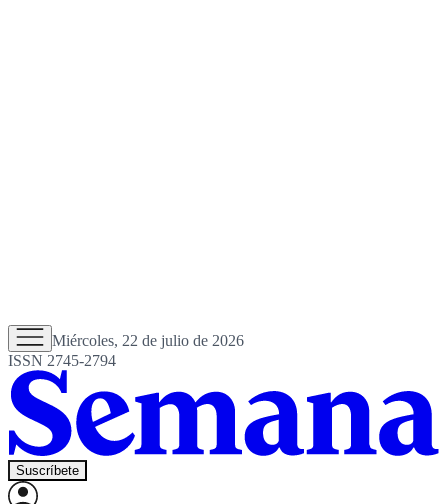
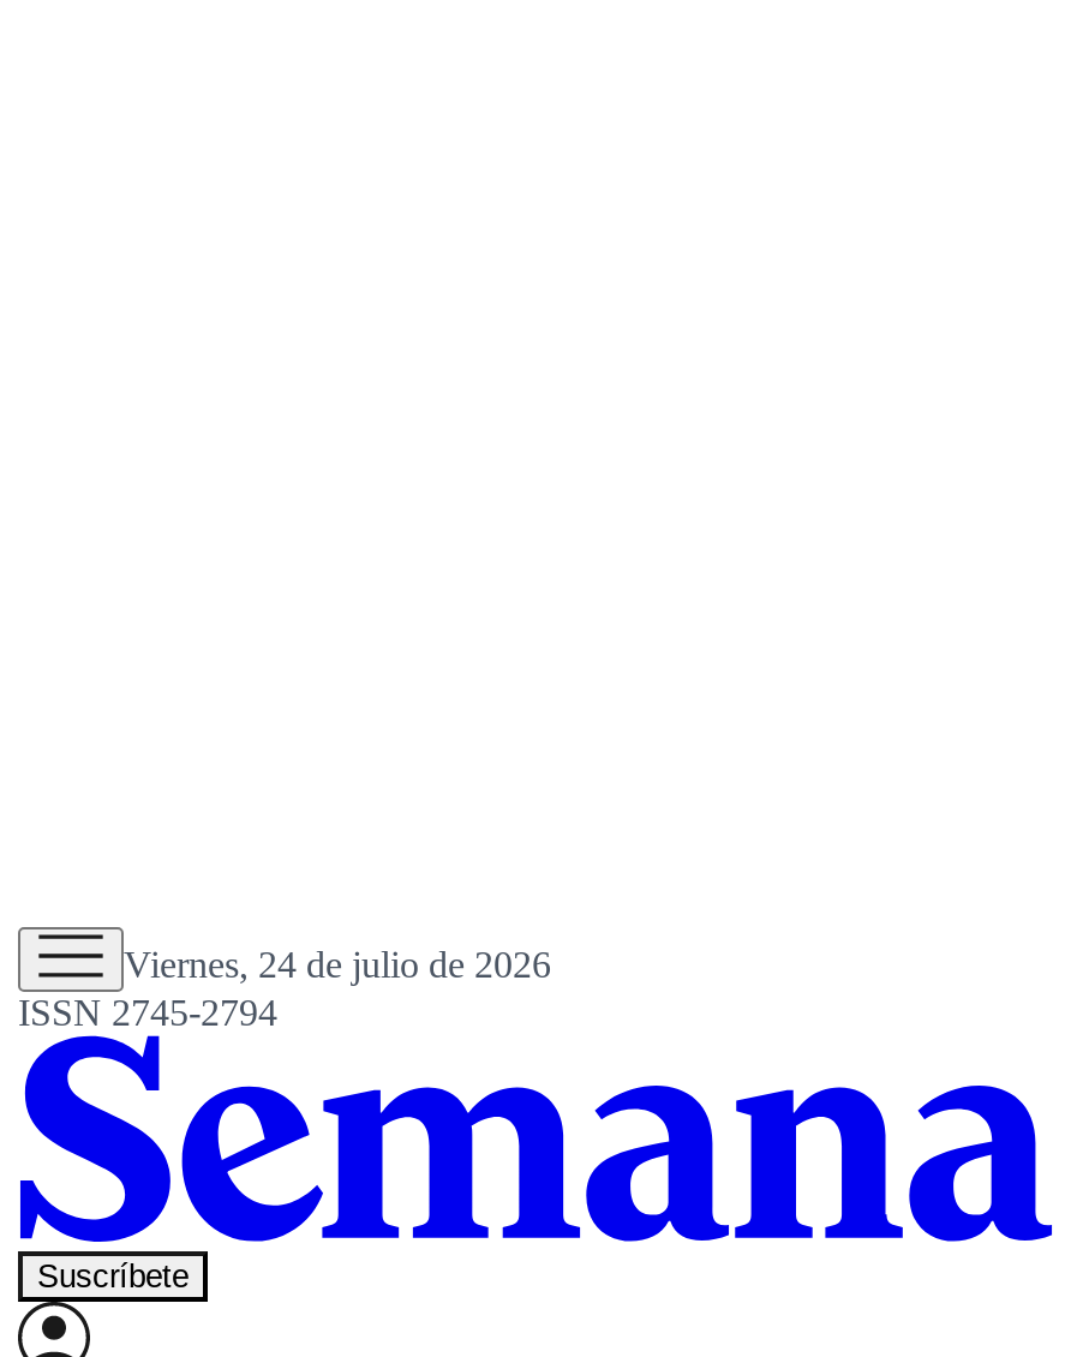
[52,332,244,349] Miércoles, 22 de julio de 2026 -> [124,944,551,985] Viernes, 24 de julio de 2026

